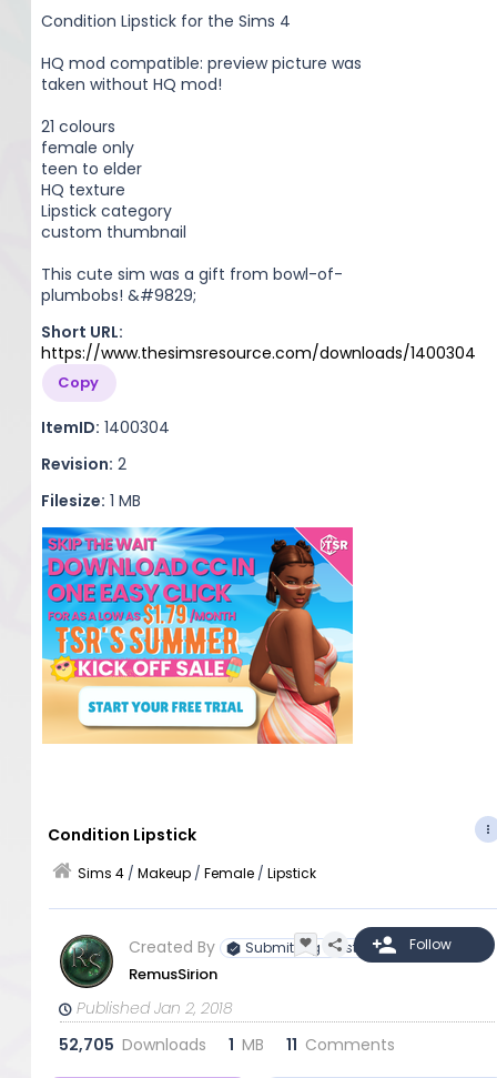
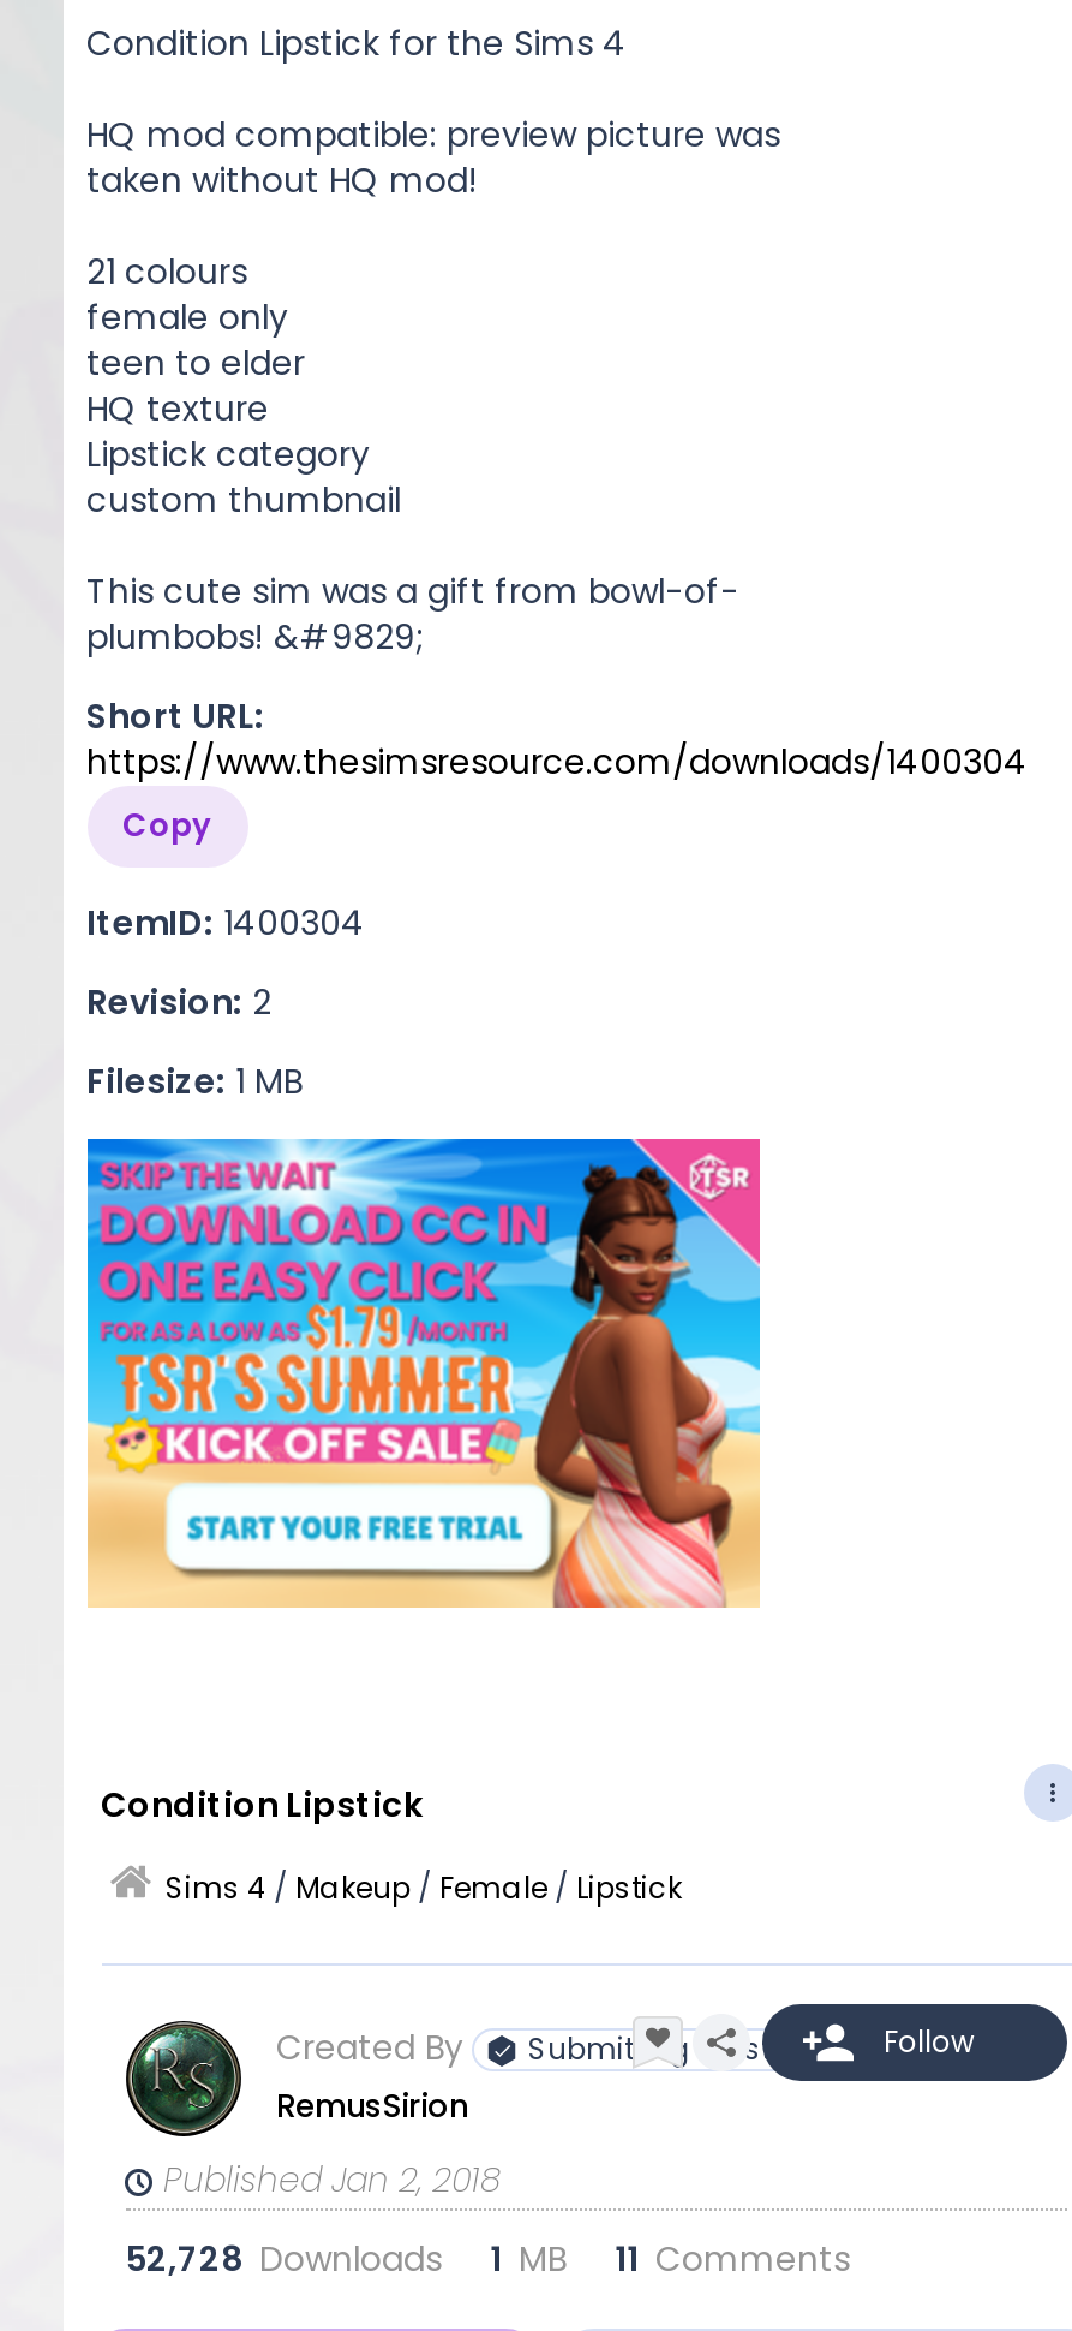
[59,1033,395,1056] 52,705 Downloads 1 MB 11 Comments -> [125,2234,850,2282] 52,728 Downloads 1 MB 11 Comments

